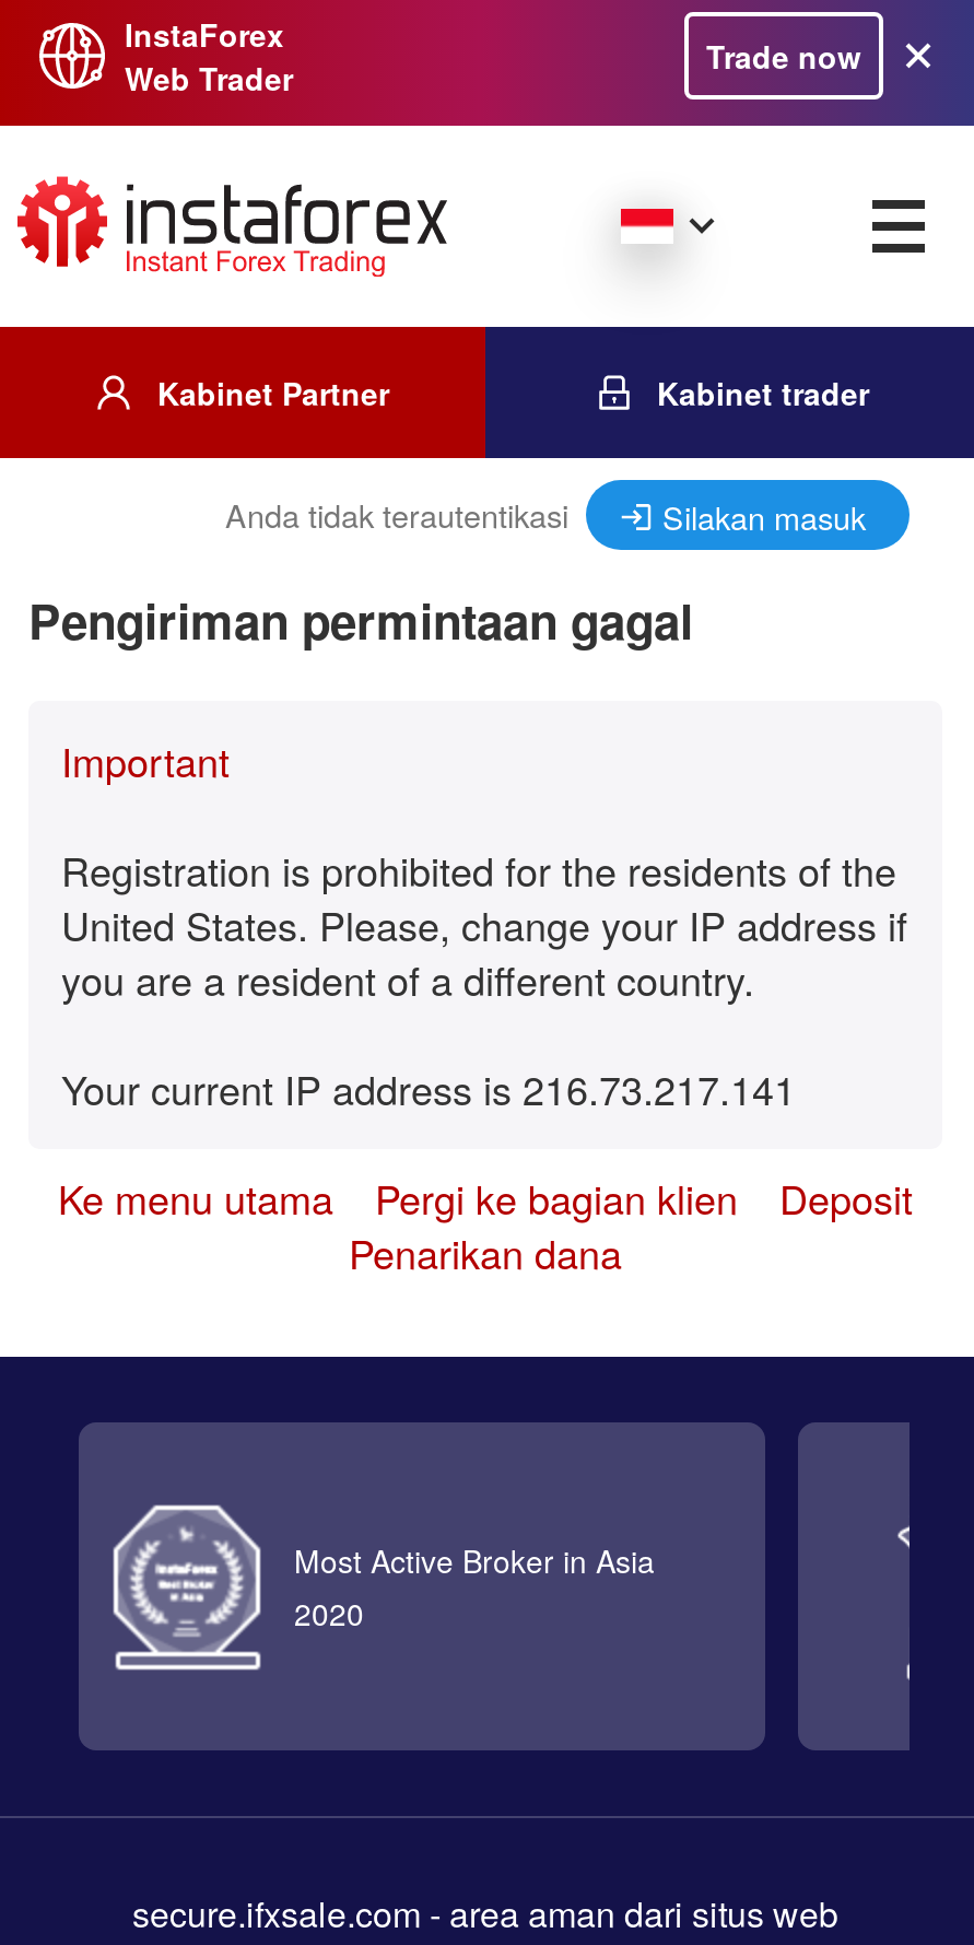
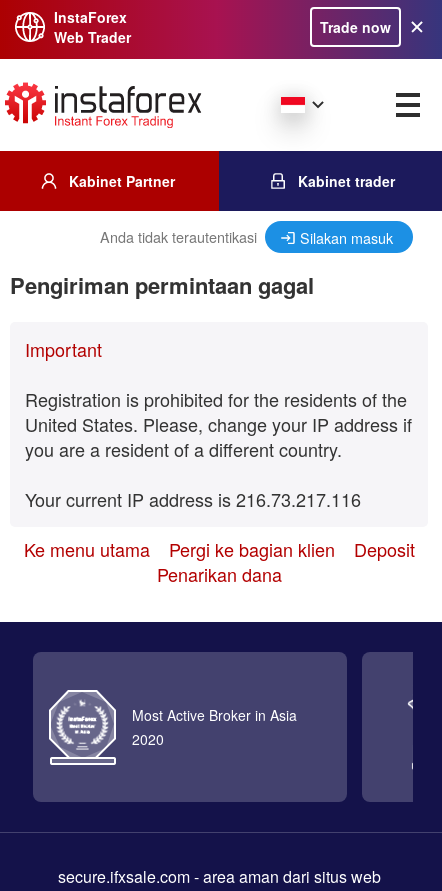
[61,1060,796,1117] Your current IP address is 216.73.217.141 -> [25,486,361,512] Your current IP address is 216.73.217.116

